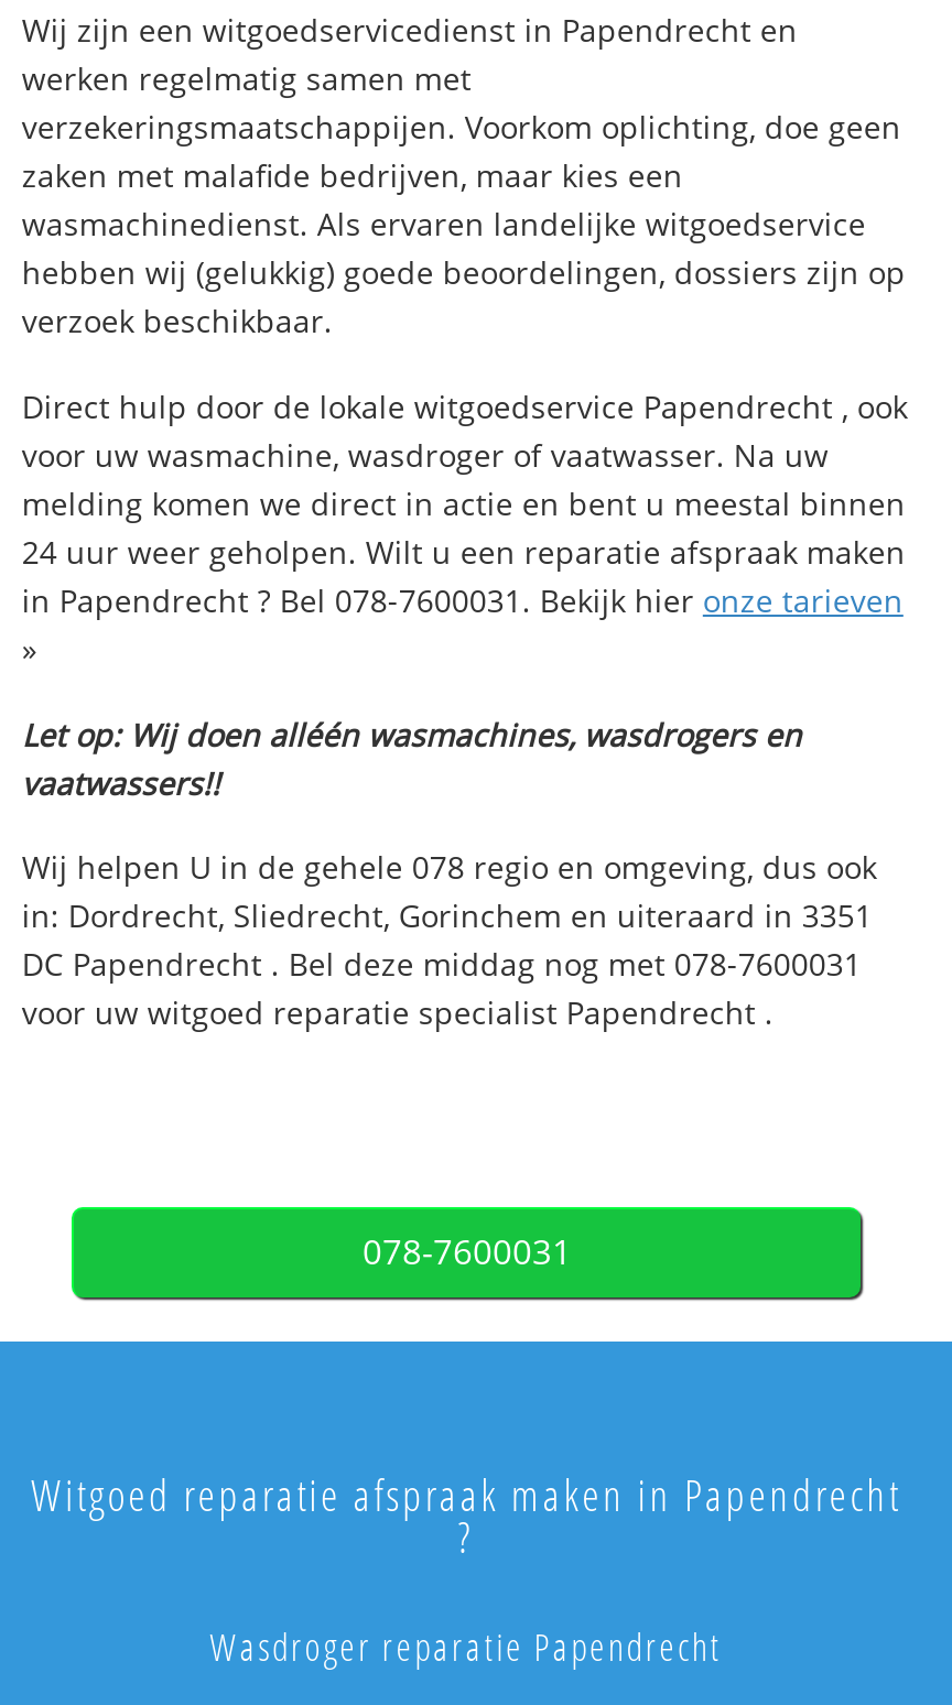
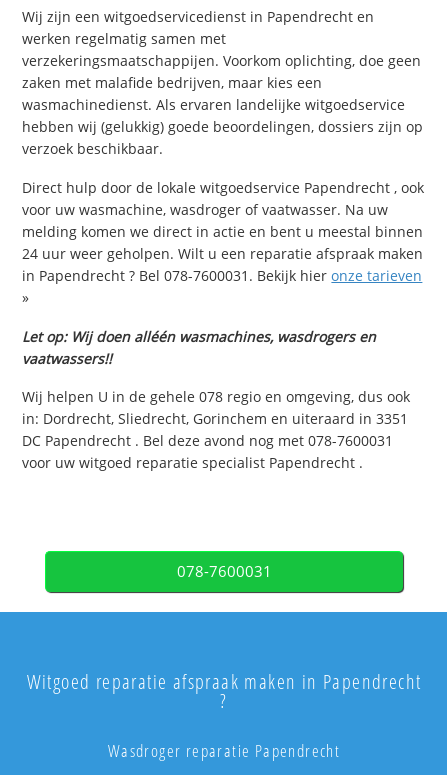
[22,944,861,986] DC Papendrecht . Bel deze middag nog met 078-7600031 -> [22,431,393,450] DC Papendrecht . Bel deze avond nog met 078-7600031

